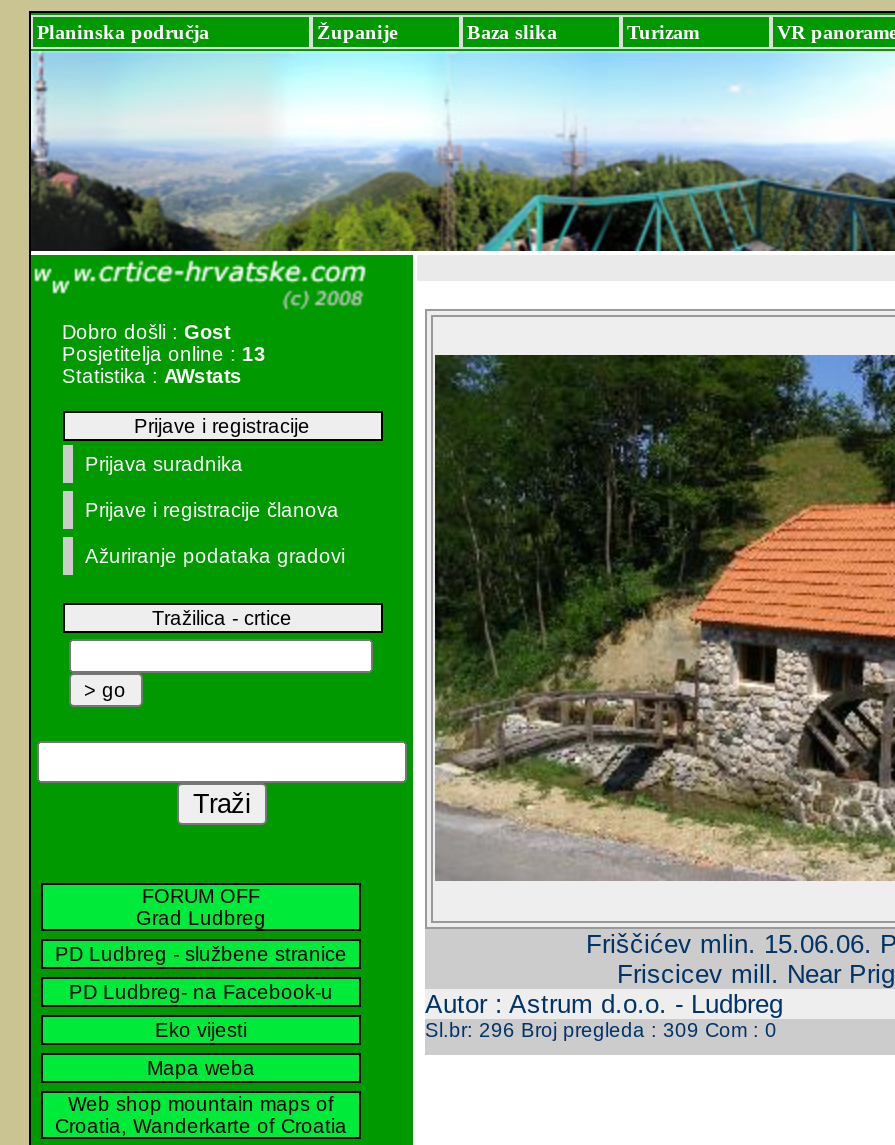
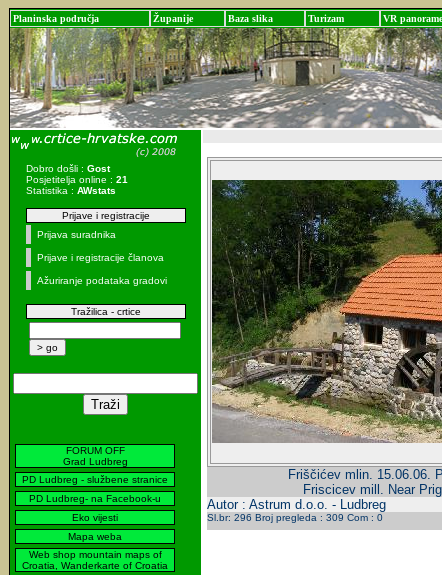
[29,49,889,253] [image] -> [9,27,439,129] [image]
[62,343,266,365] Posjetitelja online : 13 -> [25,174,127,185] Posjetitelja online : 21

